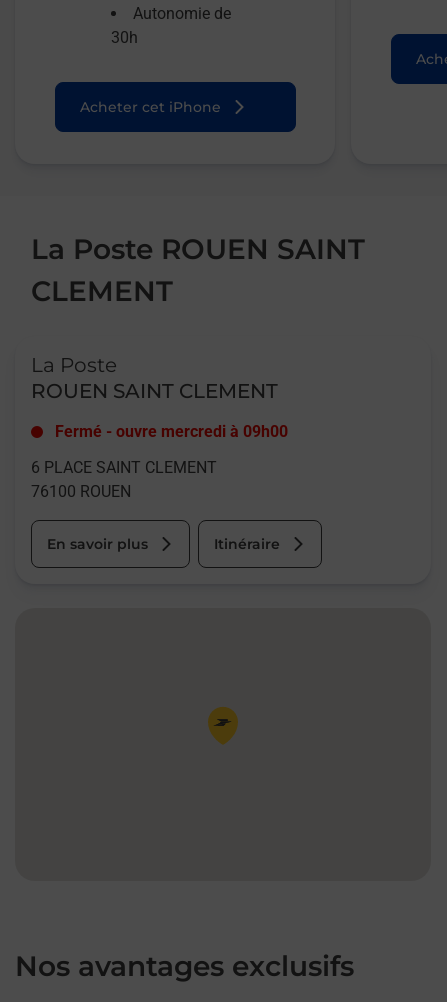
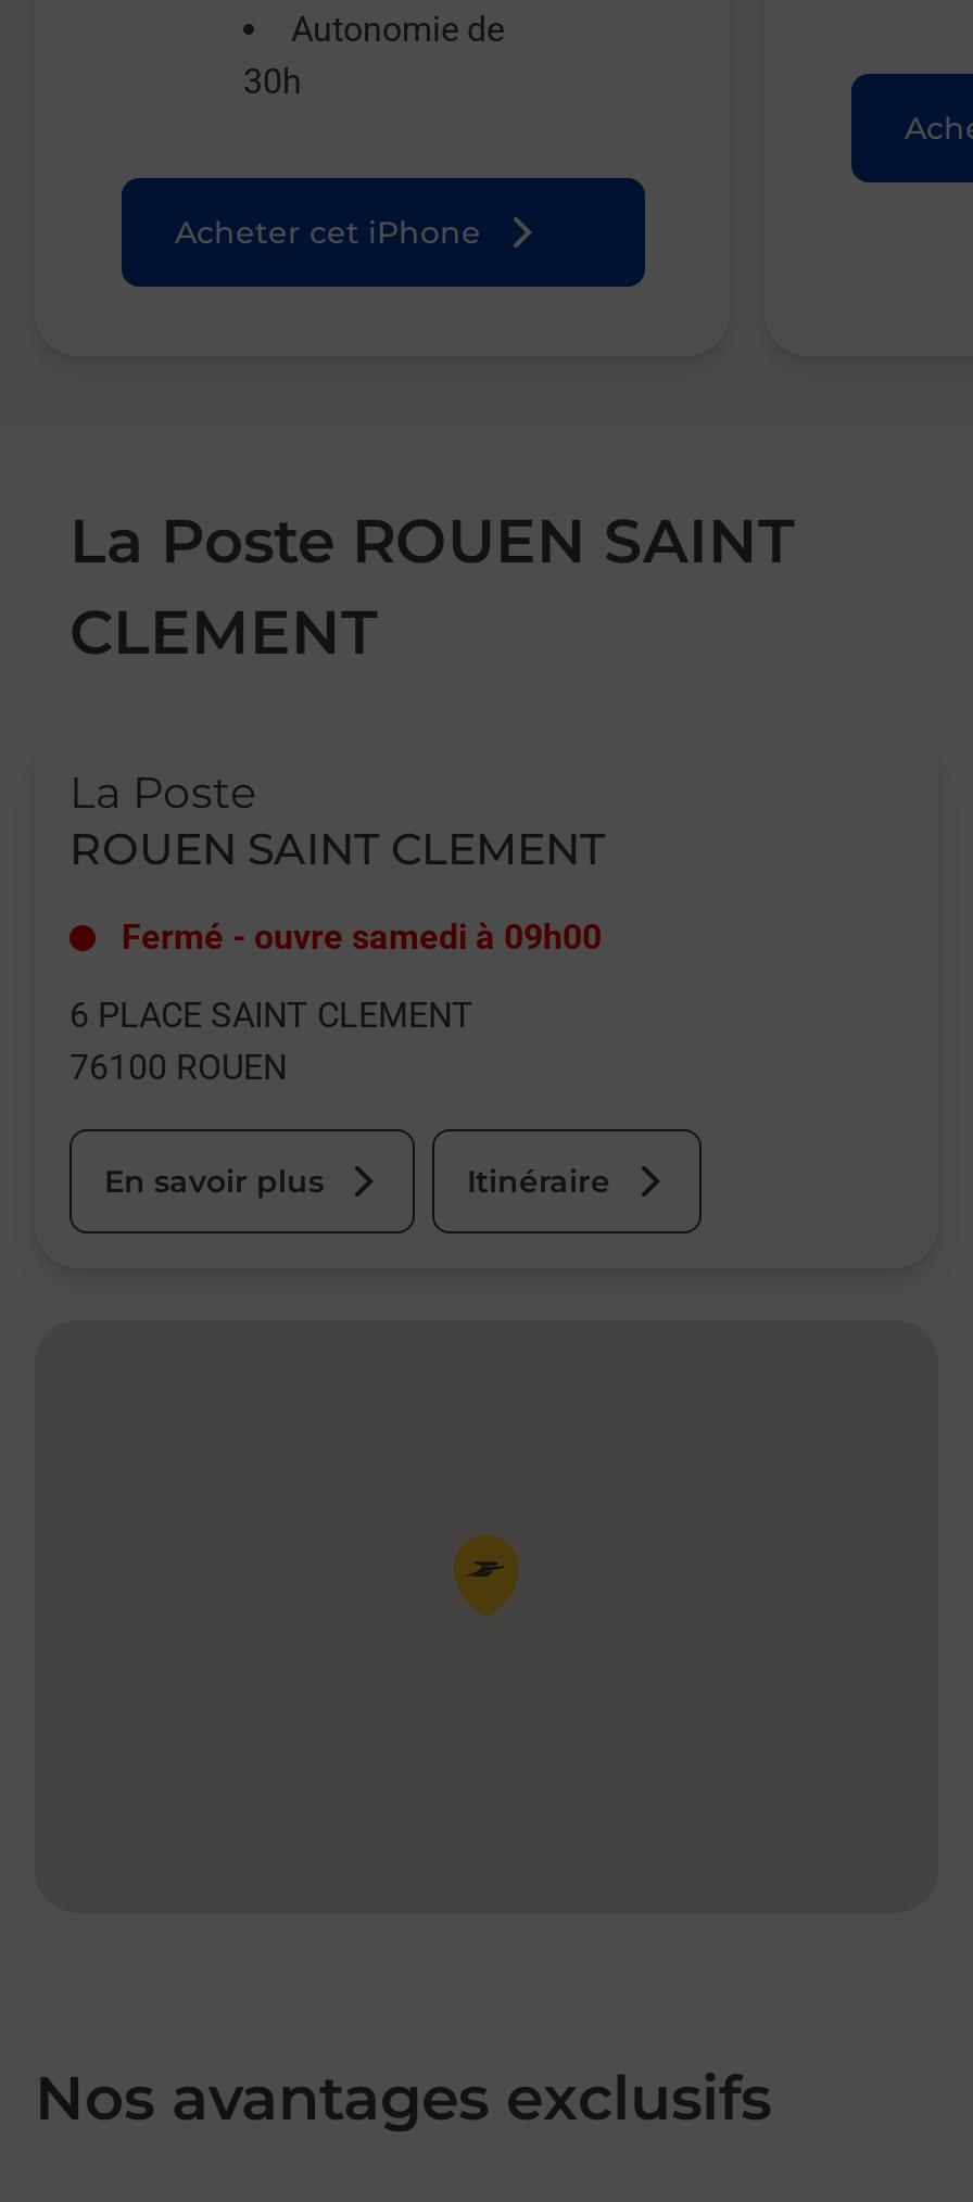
[55,422,288,441] Fermé - ouvre mercredi à 09h00 -> [122,916,602,958] Fermé - ouvre samedi à 09h00

